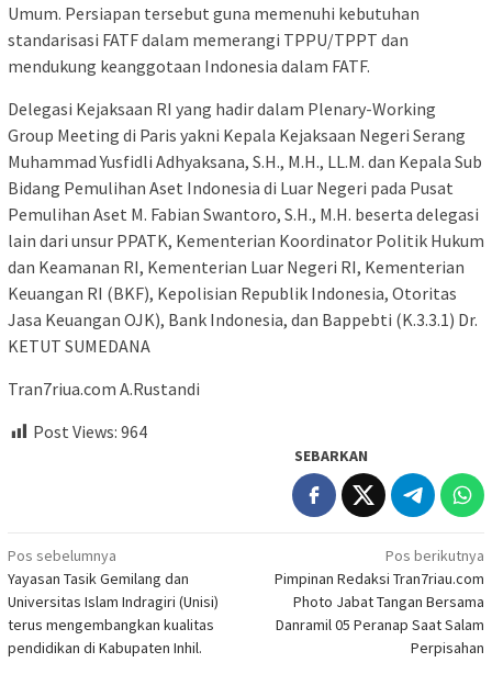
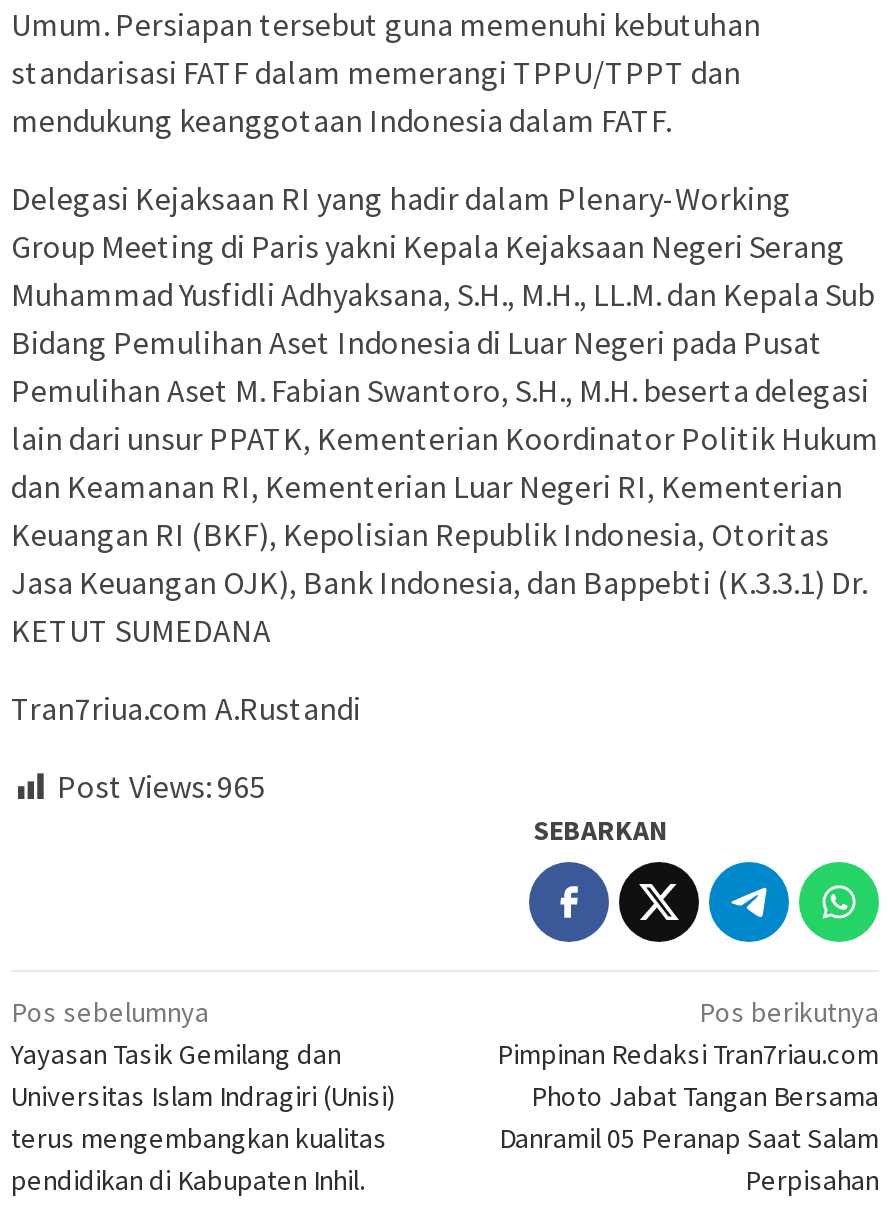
[33,420,147,442] Post Views: 964 -> [57,766,265,806] Post Views: 965

